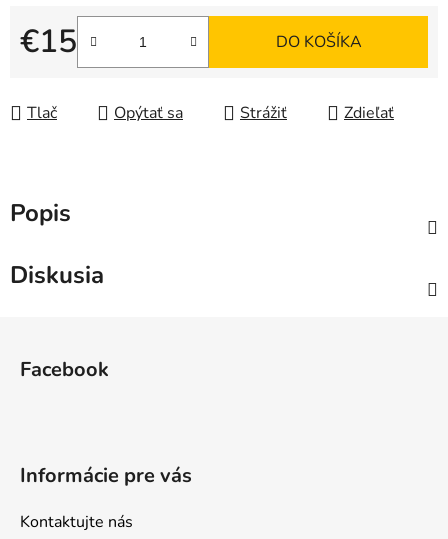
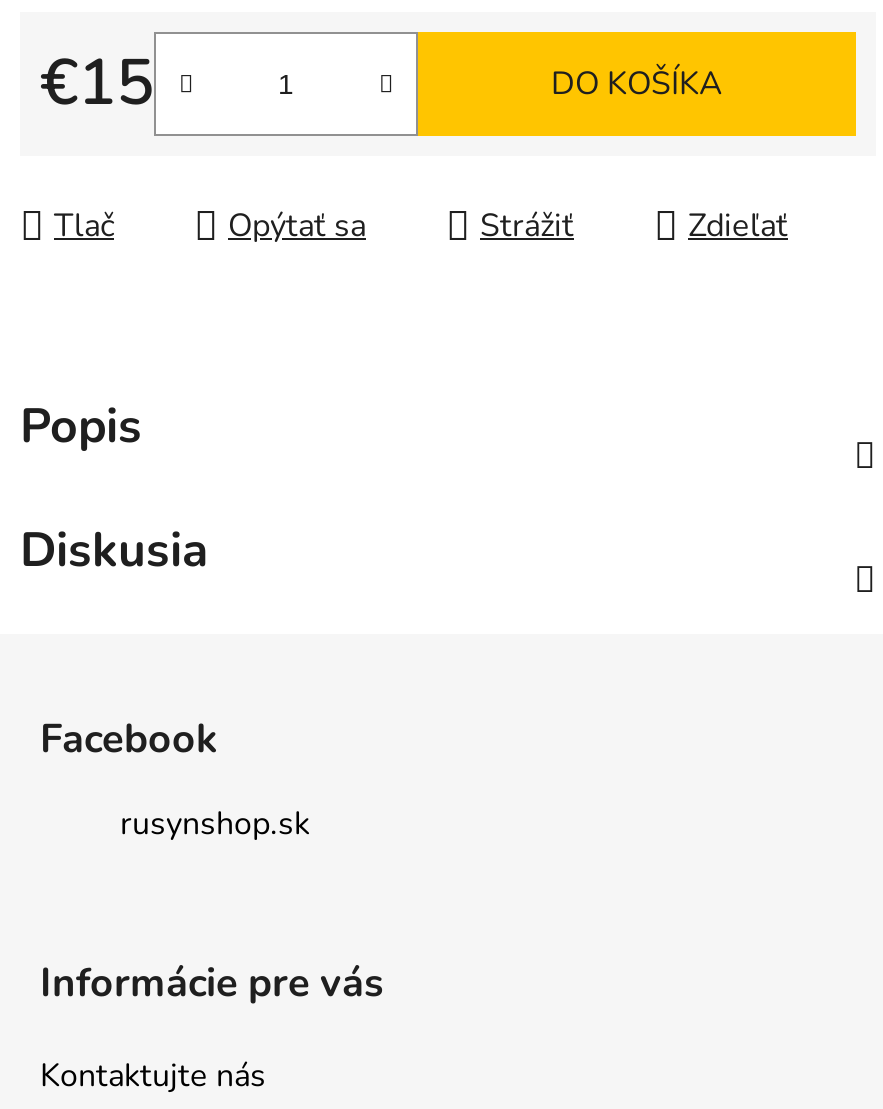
none -> [120,802,310,846] rusynshop.sk

